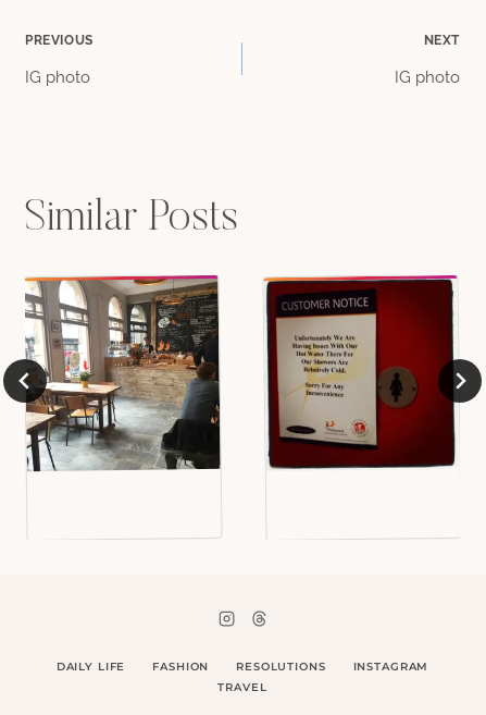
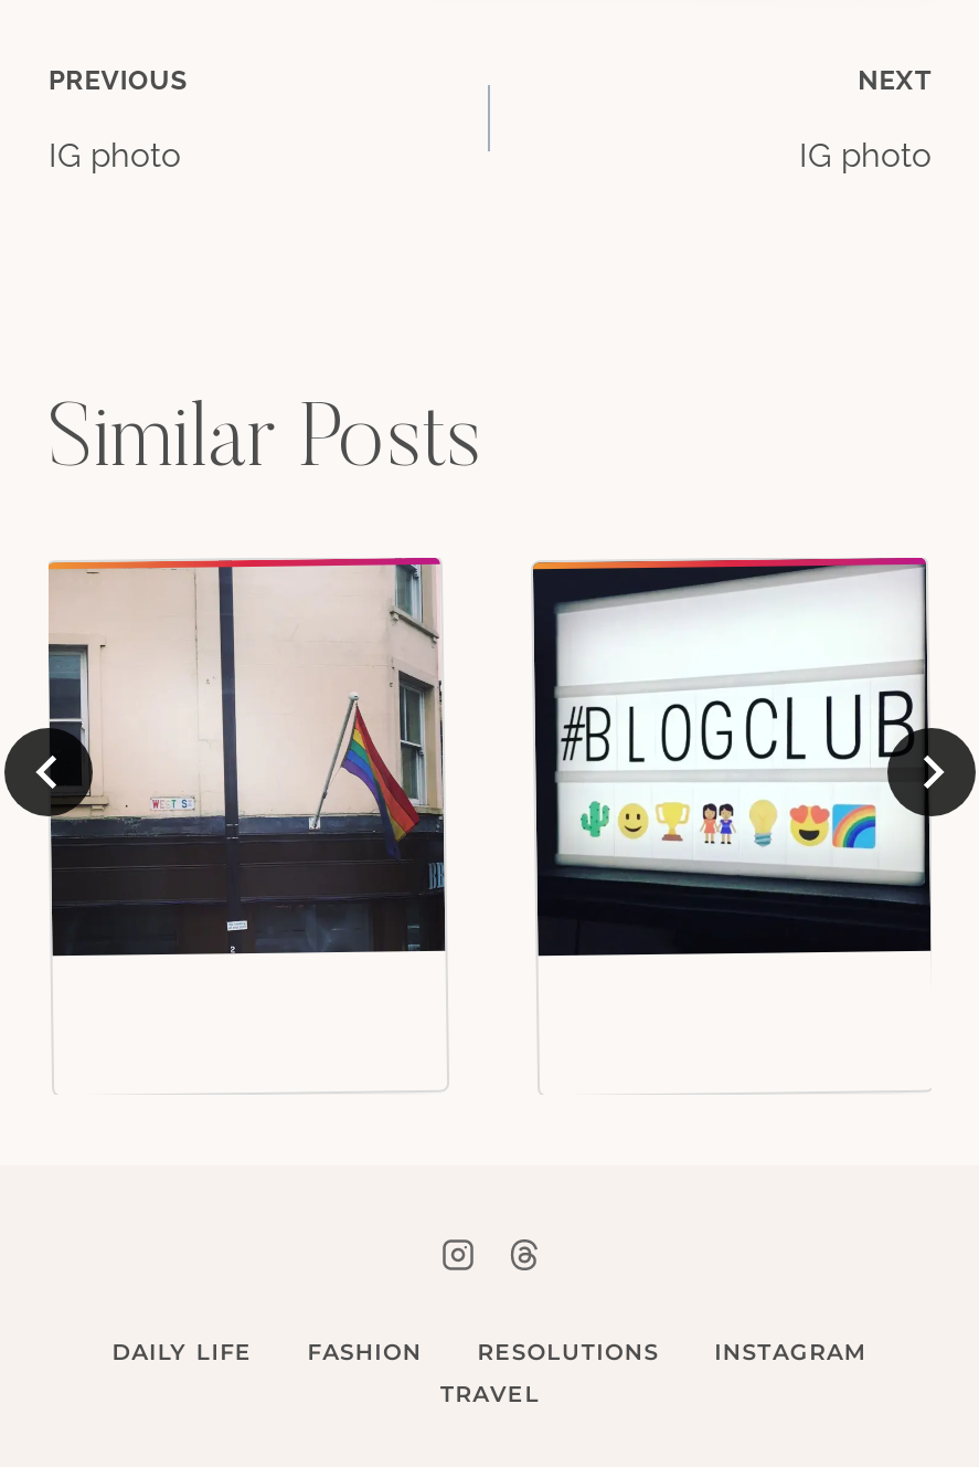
[25,278,220,471] [image] -> [46,564,446,958] [image]
[263,278,460,471] [image] -> [530,562,934,958] [image]

